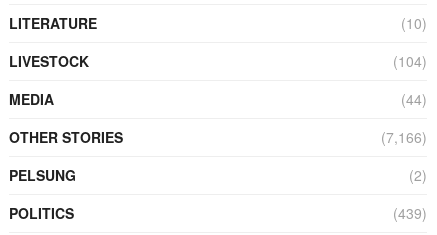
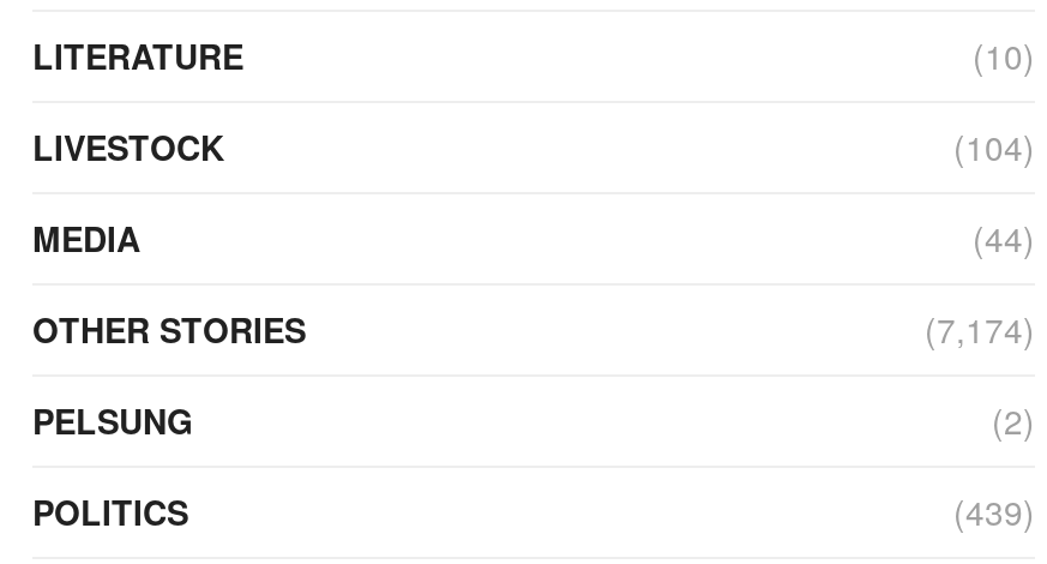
[381,127,427,147] (7,166) -> [925,304,1035,352] (7,174)

